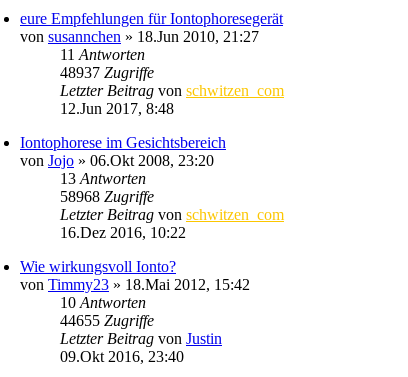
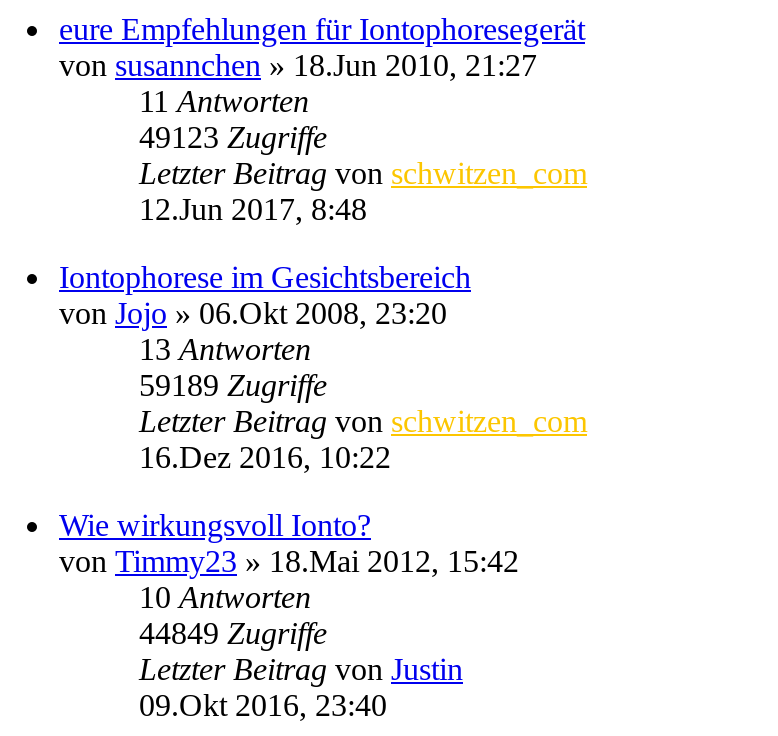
[60,64,154,81] 48937 Zugriffe -> [139,120,327,154] 49123 Zugriffe
[60,188,154,205] 58968 Zugriffe -> [139,368,327,402] 59189 Zugriffe
[60,312,154,329] 44655 Zugriffe -> [139,616,327,650] 44849 Zugriffe

